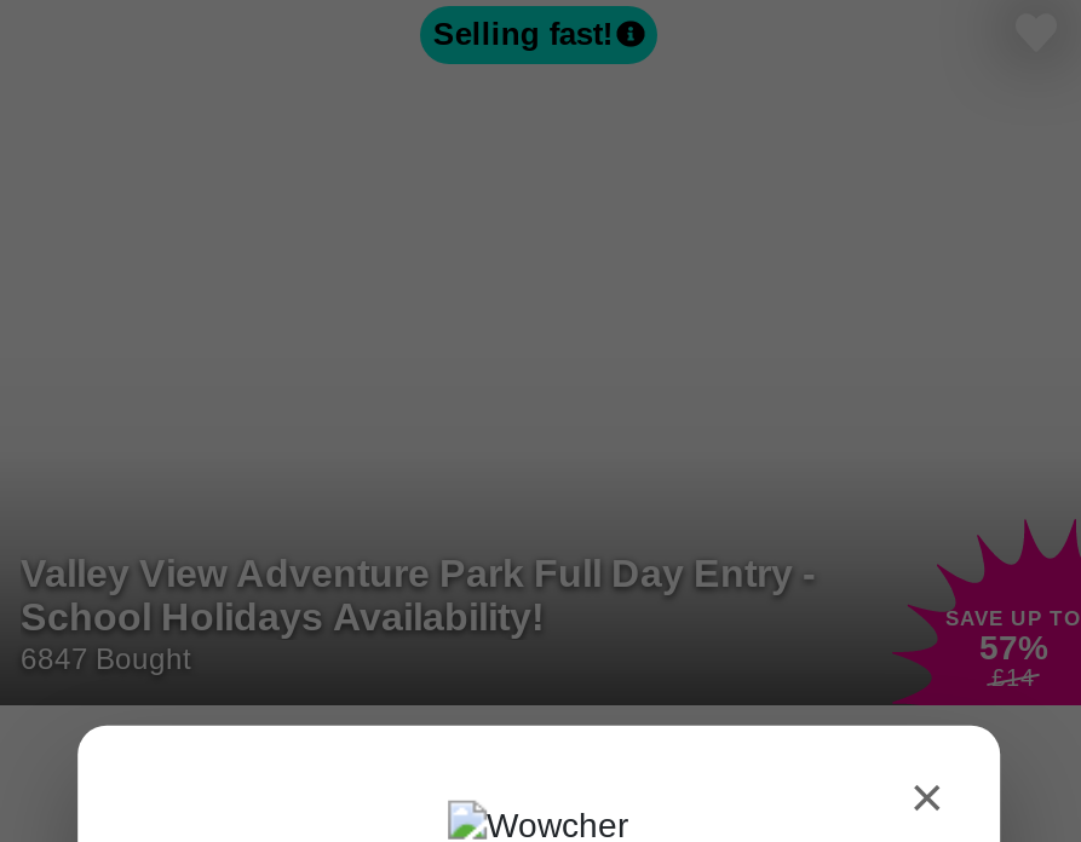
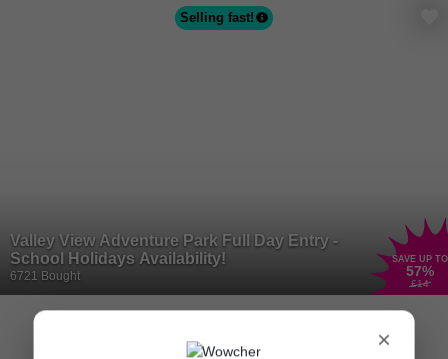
[21,643,190,677] 6847 Bought -> [10,269,80,283] 6721 Bought

